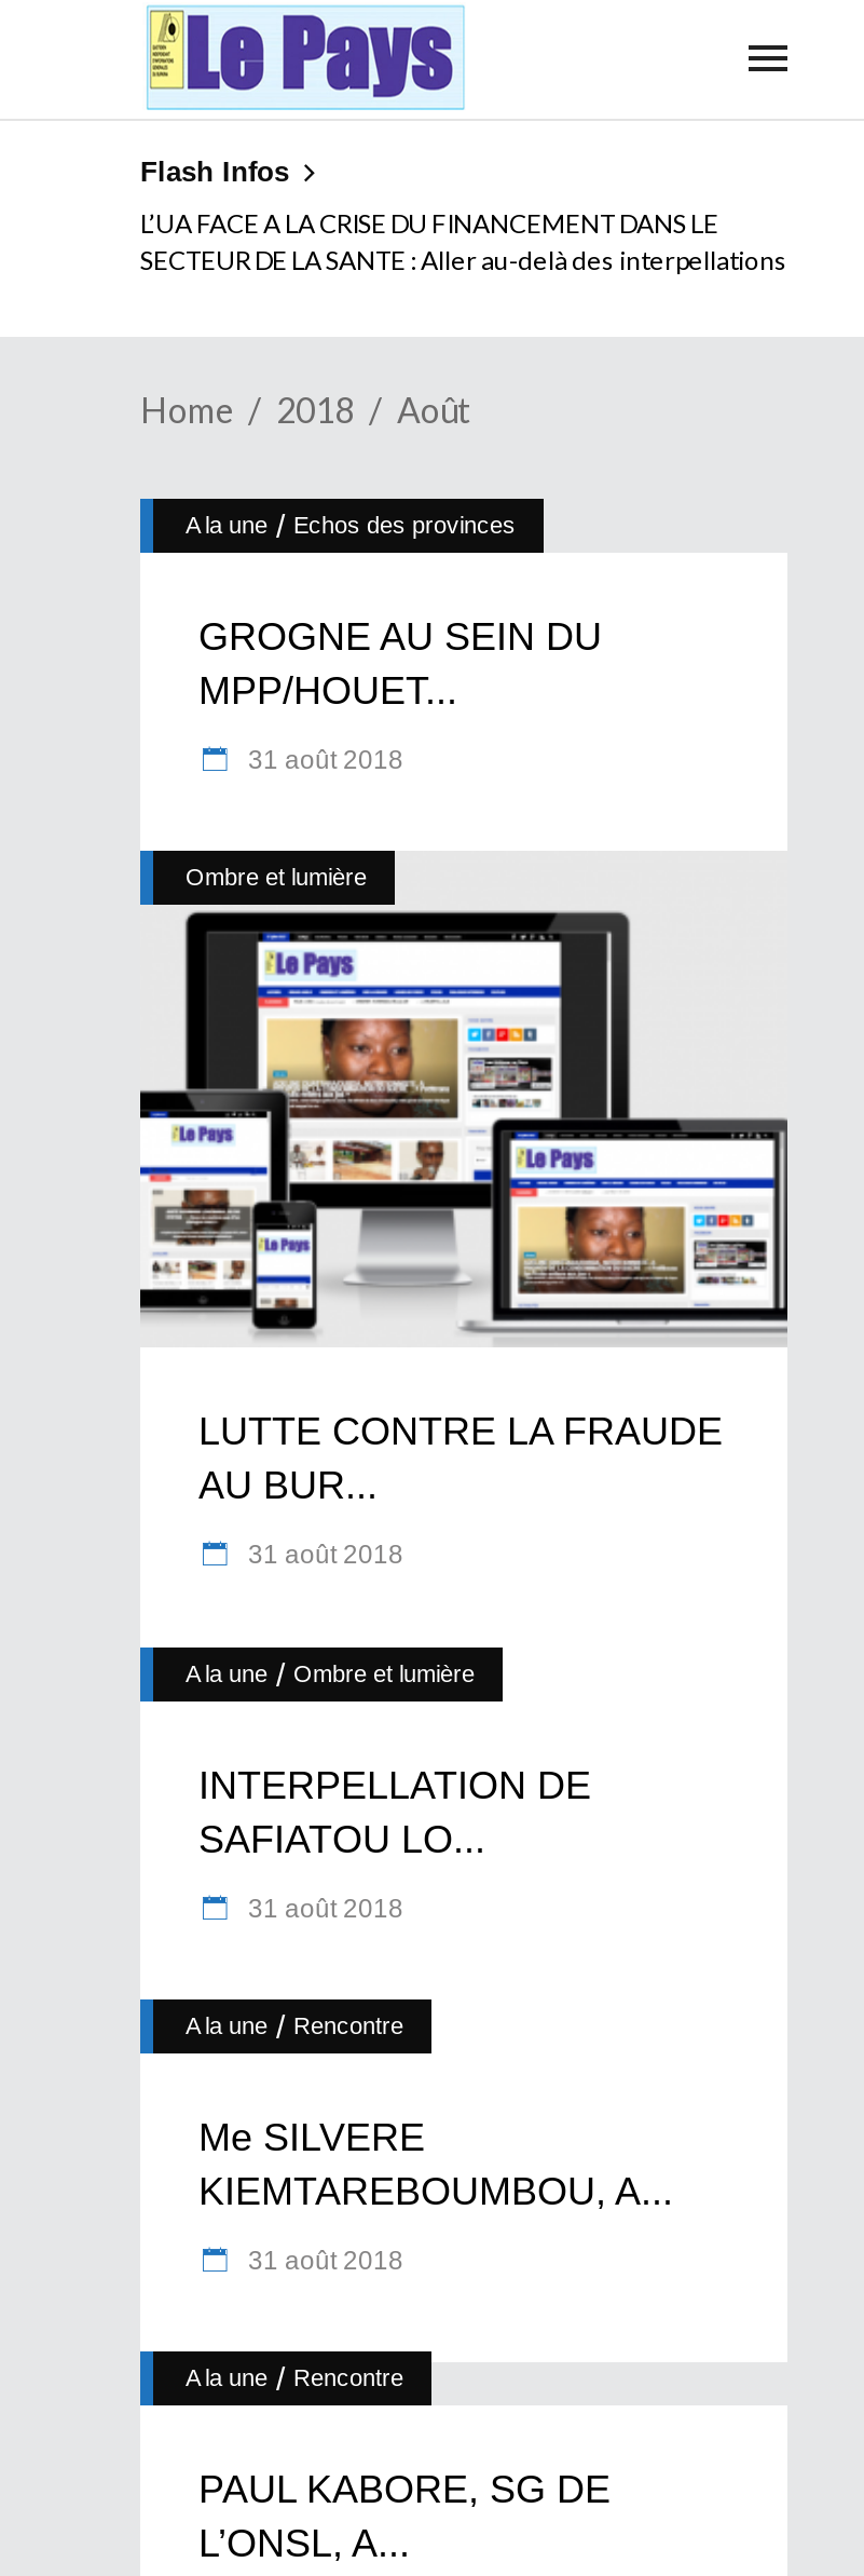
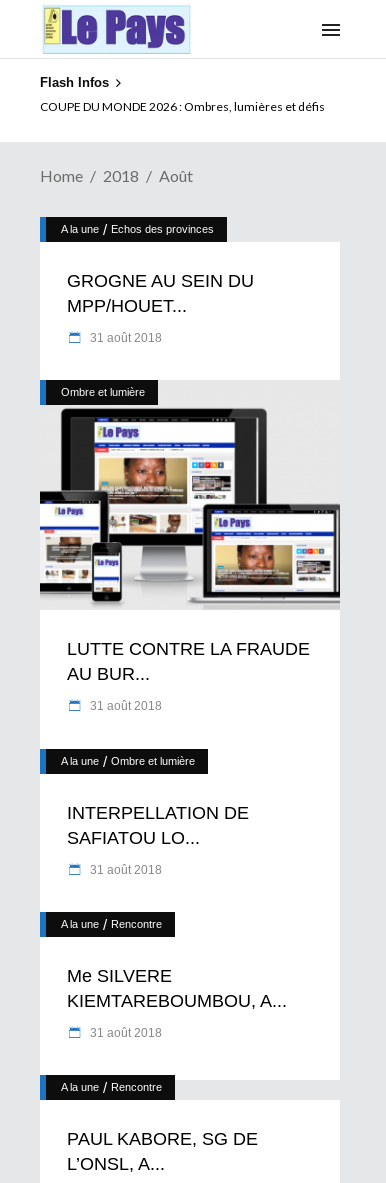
[140,206,787,276] L’UA FACE A LA CRISE DU FINANCEMENT DANS LE | SECTEUR DE LA SANTE : Aller au-delà des interpellations -> [40,99,325,114] COUPE DU MONDE 2026 : Ombres, lumières et défis

